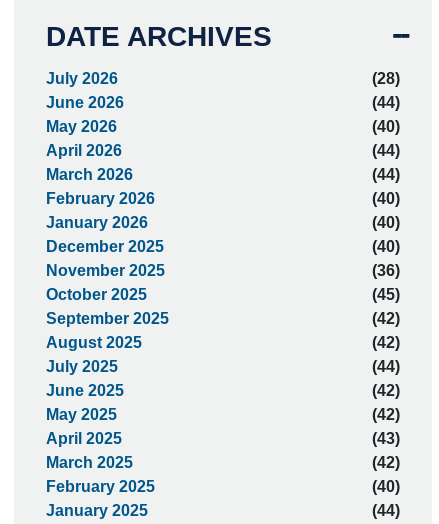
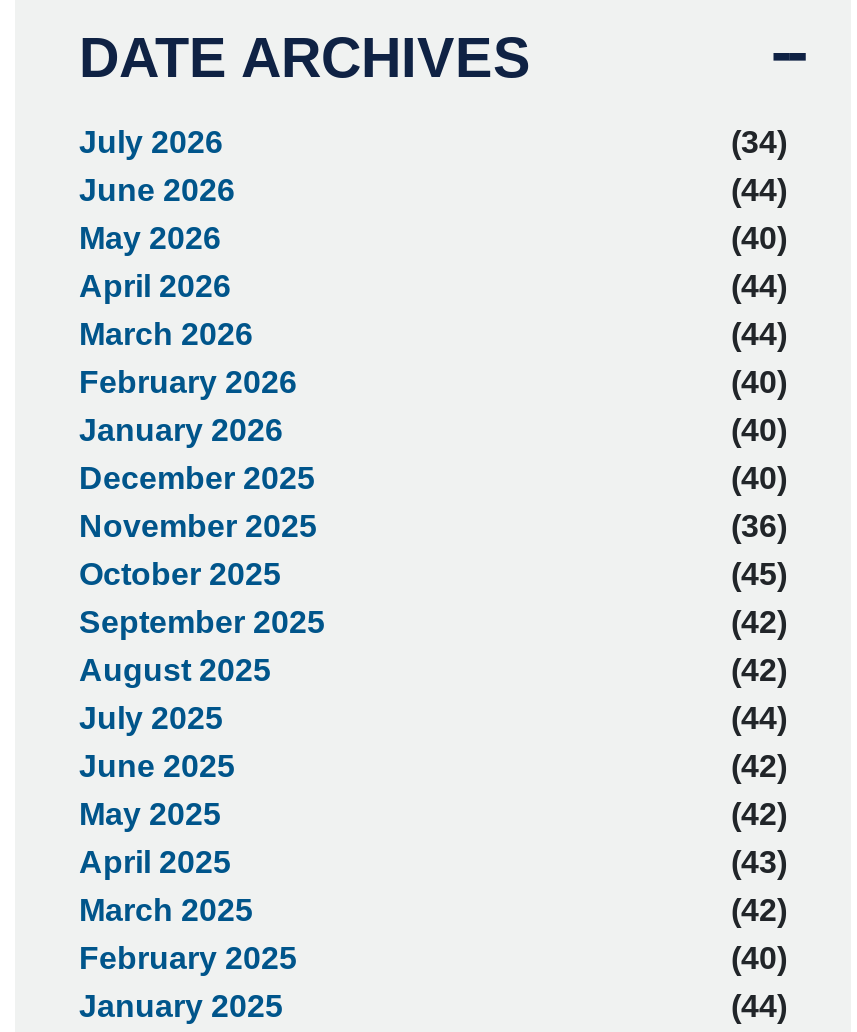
[368,70,400,87] (28) -> [723,125,787,159] (34)

